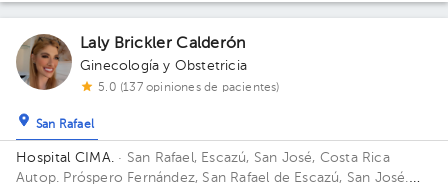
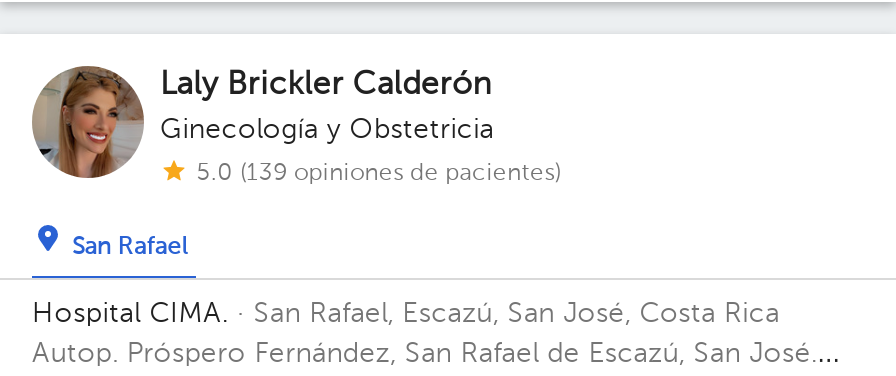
[98,82,280,94] 5.0 (137 opiniones de pacientes) -> [196,162,561,186] 5.0 (139 opiniones de pacientes)

